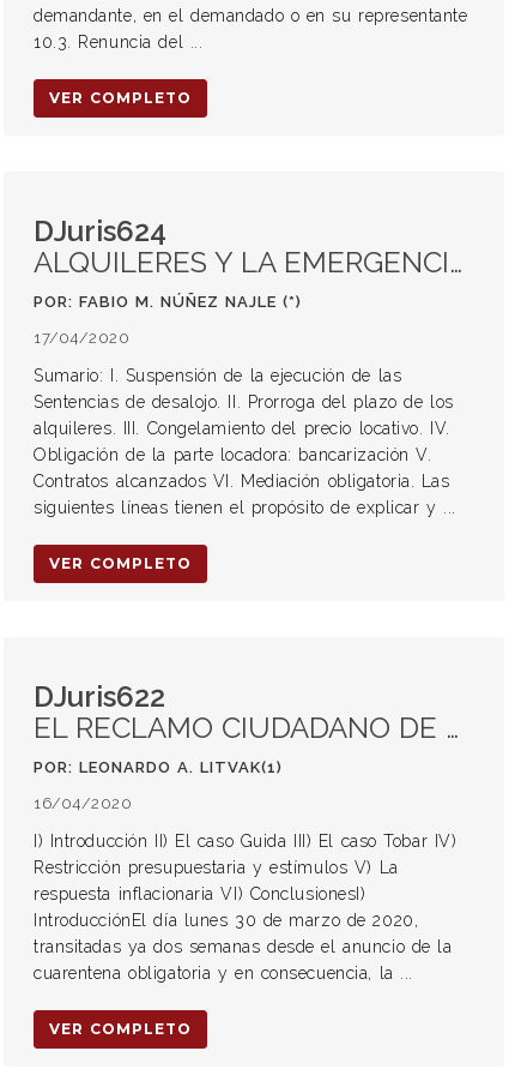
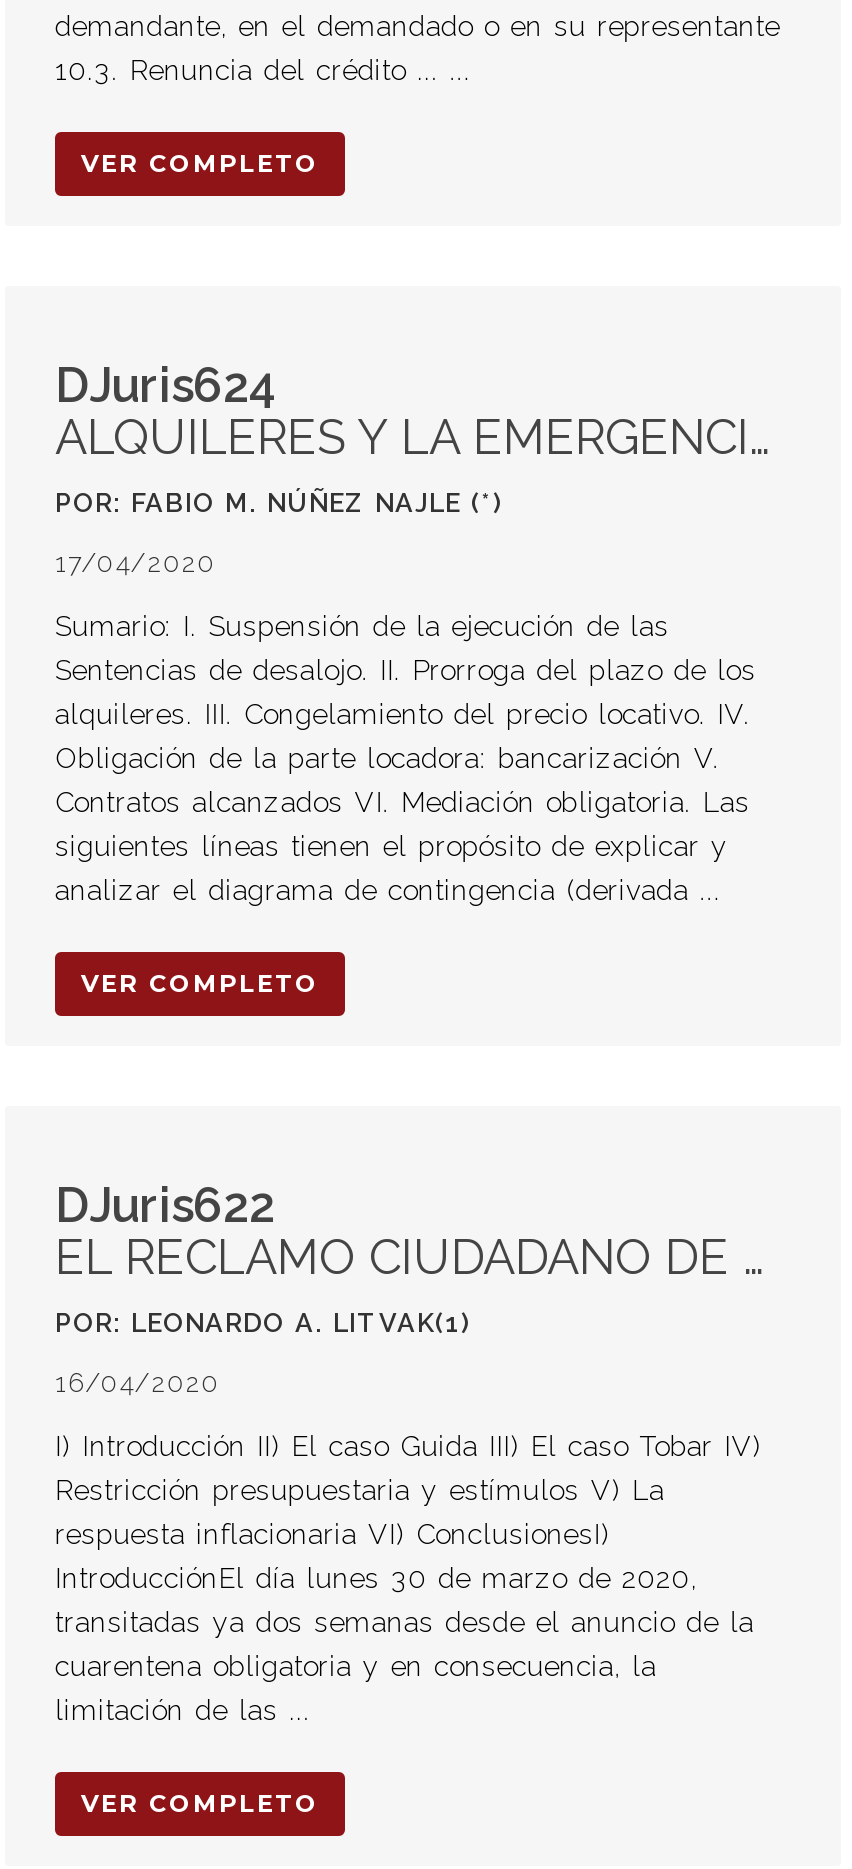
[34,32,203,52] 10.3. Renuncia del ... -> [55,54,471,86] 10.3. Renuncia del crédito ... ...
[34,498,456,517] siguientes líneas tienen el propósito de explicar y ... -> [55,830,728,906] siguientes líneas tienen el propósito de explicar y | analizar el diagrama de contingencia (derivada ...
[34,963,413,983] cuarentena obligatoria y en consecuencia, la ... -> [55,1650,656,1726] cuarentena obligatoria y en consecuencia, la | limitación de las ...

